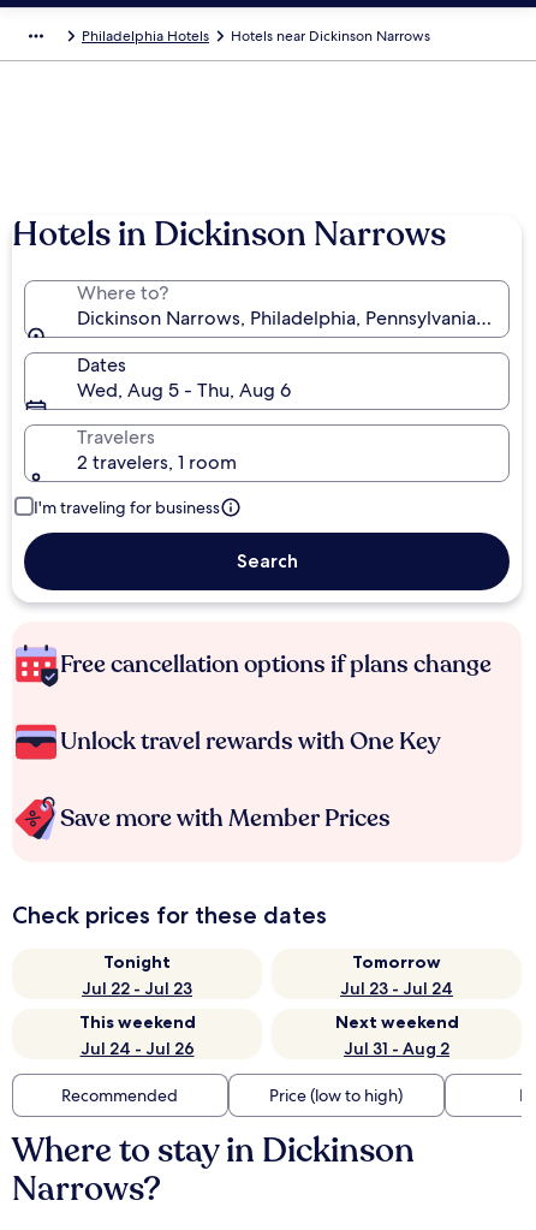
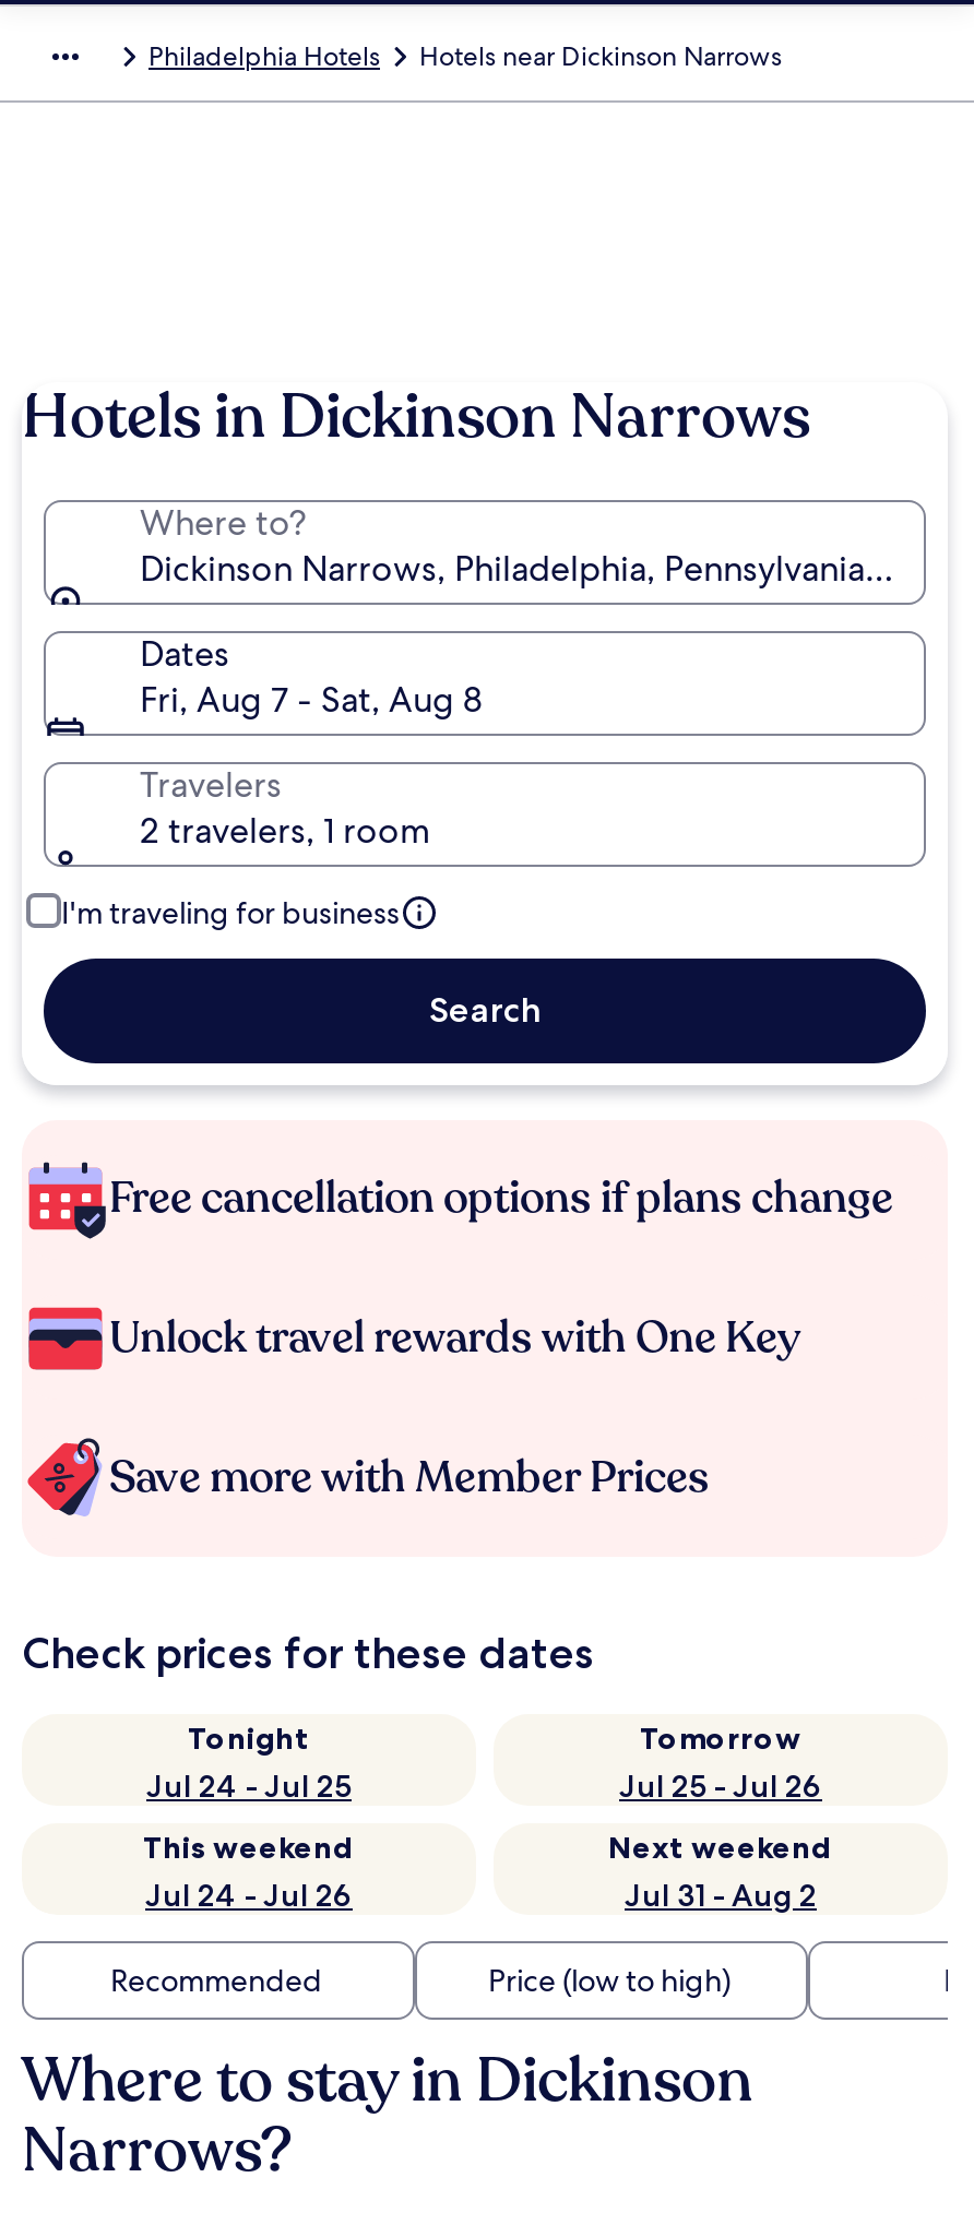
[77,378,291,403] Wed, Aug 5 - Thu, Aug 6 -> [140,677,483,723] Fri, Aug 7 - Sat, Aug 8
[82,978,192,999] Jul 22 - Jul 23 -> [146,1766,352,1806] Jul 24 - Jul 25
[340,978,453,999] Jul 23 - Jul 24 -> [619,1766,822,1806] Jul 25 - Jul 26

